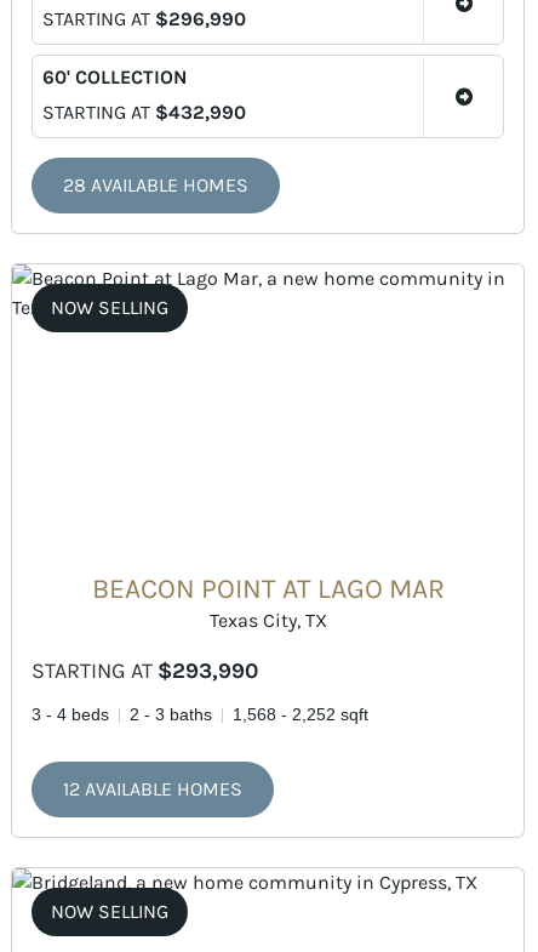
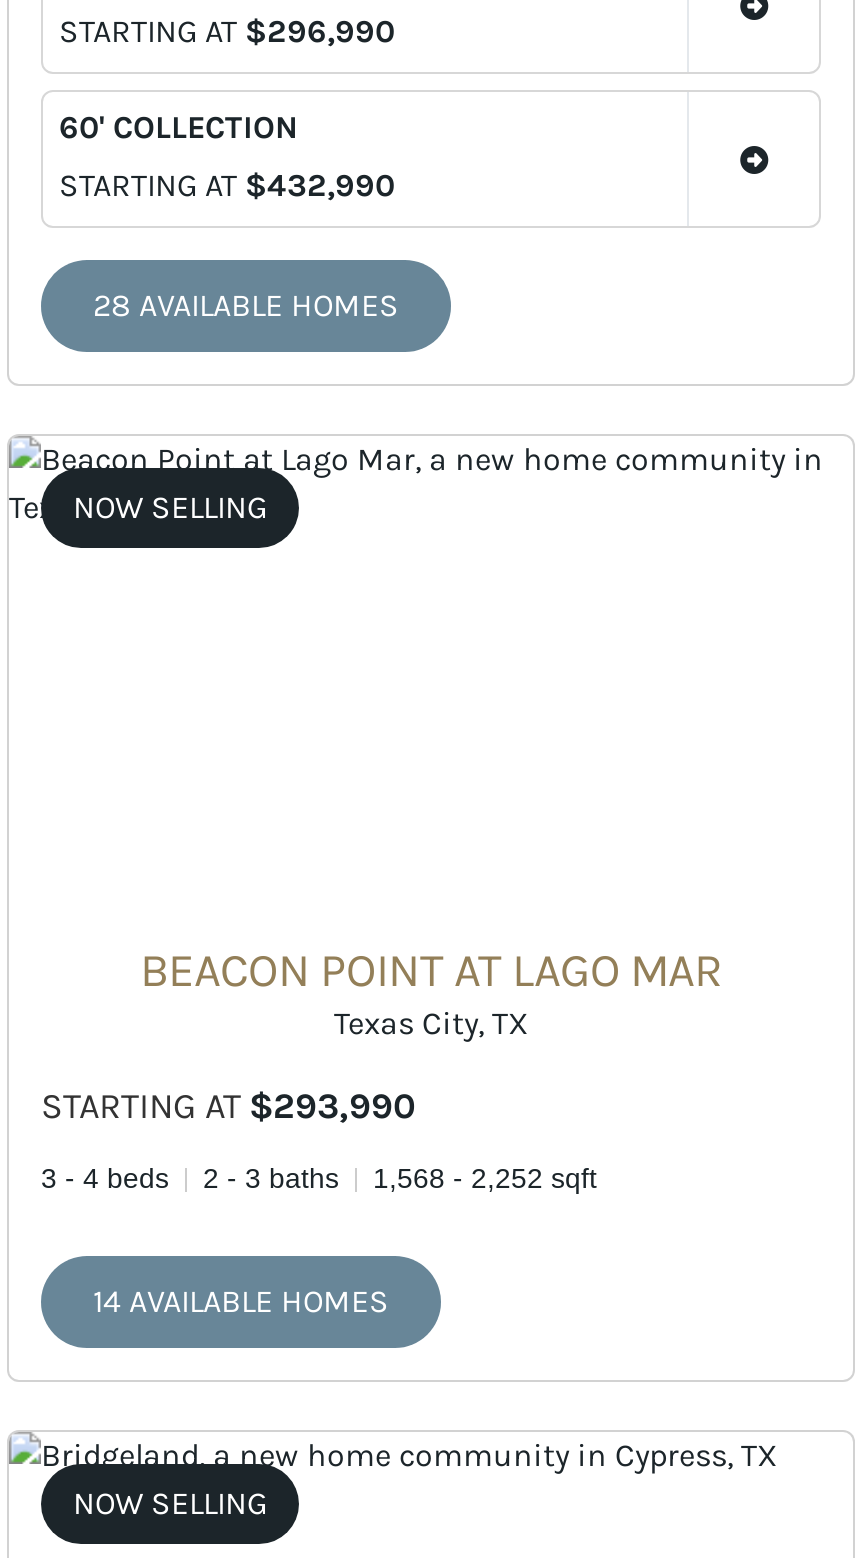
[63,778,242,801] 12 AVAILABLE HOMES -> [93,1283,389,1321] 14 AVAILABLE HOMES

